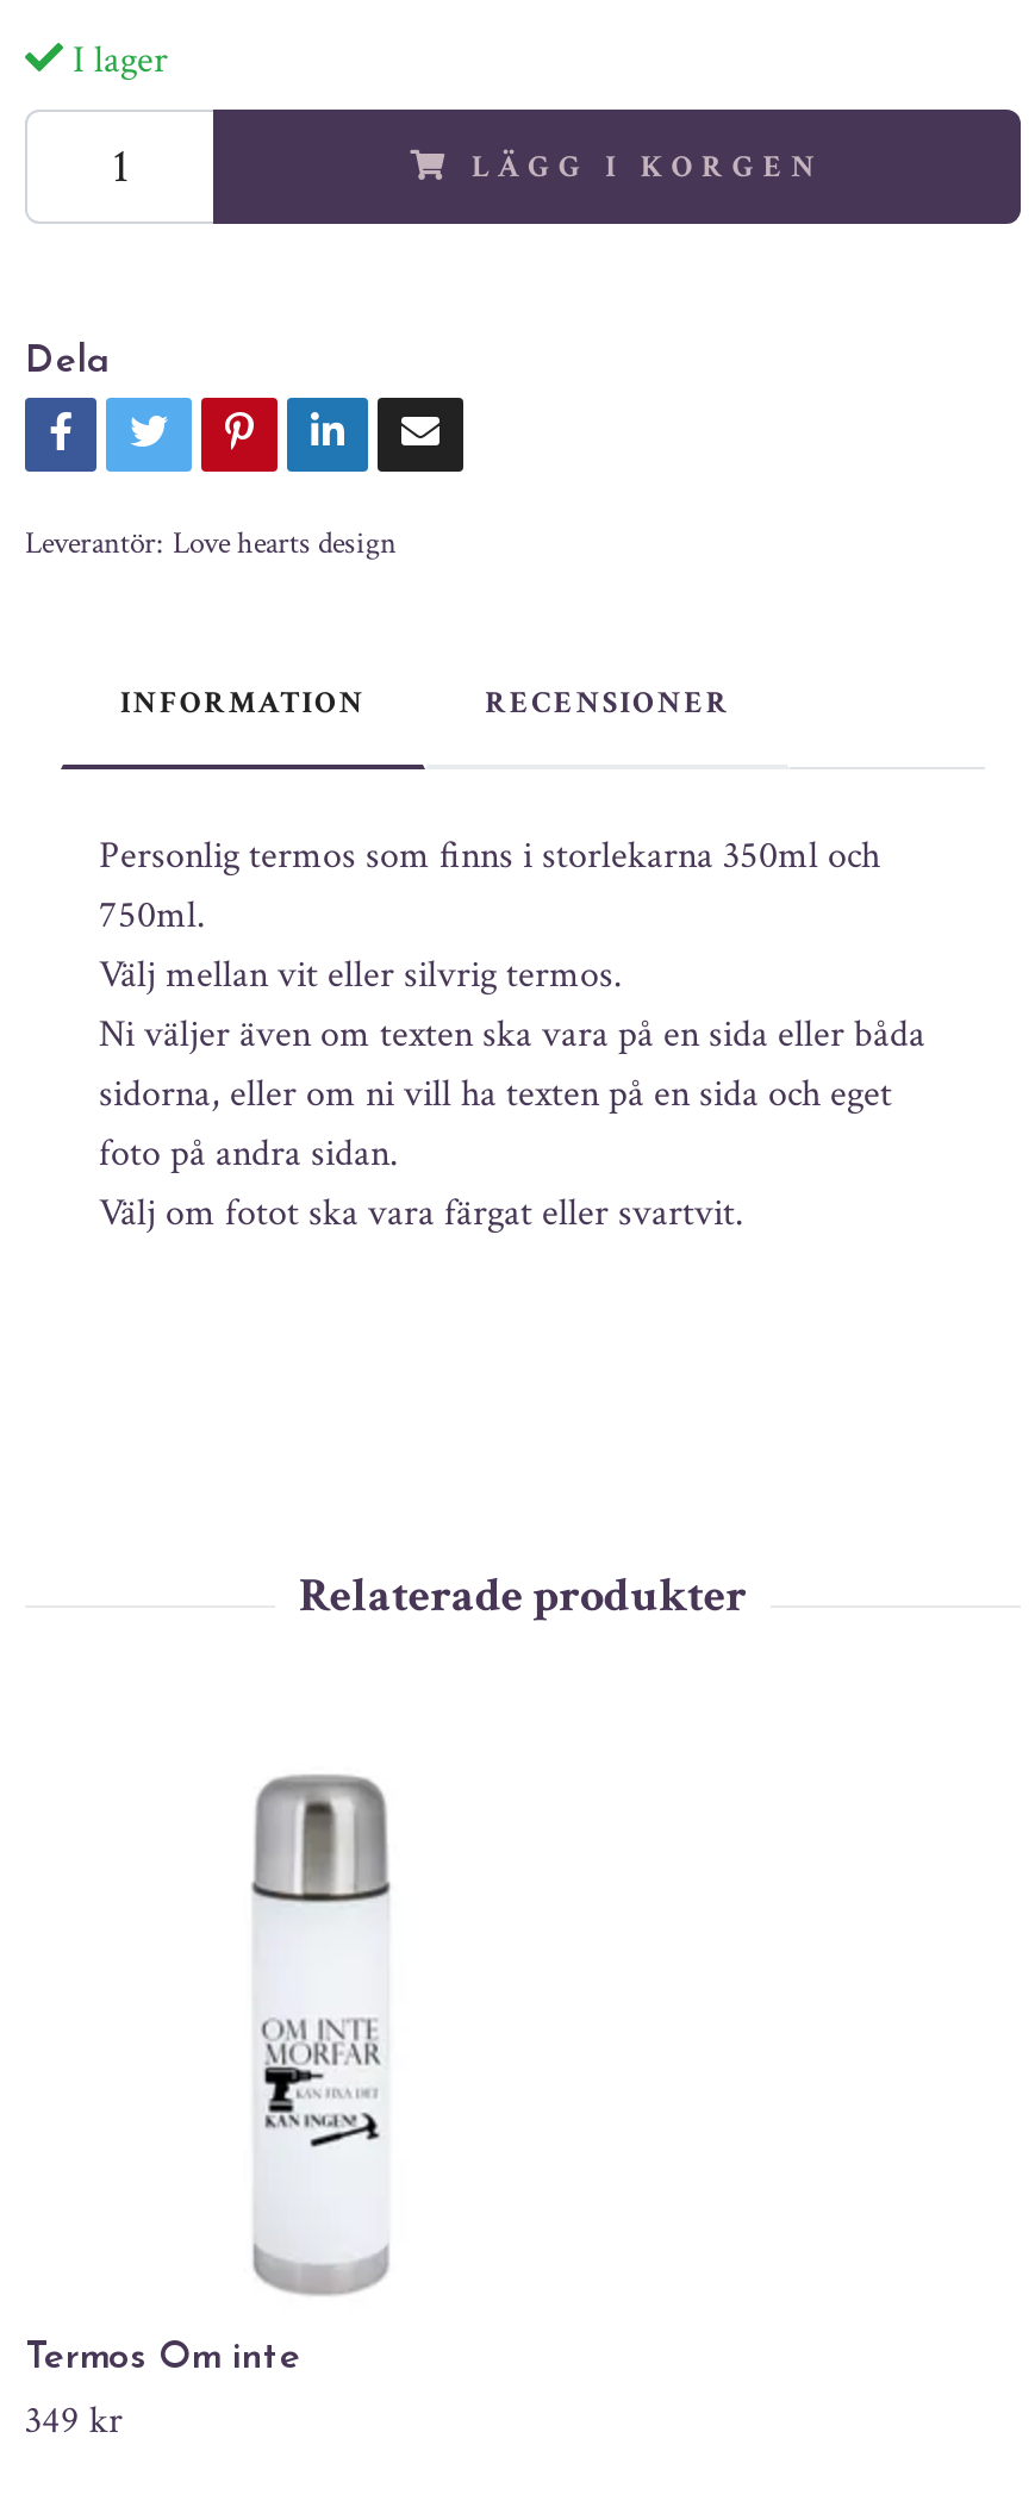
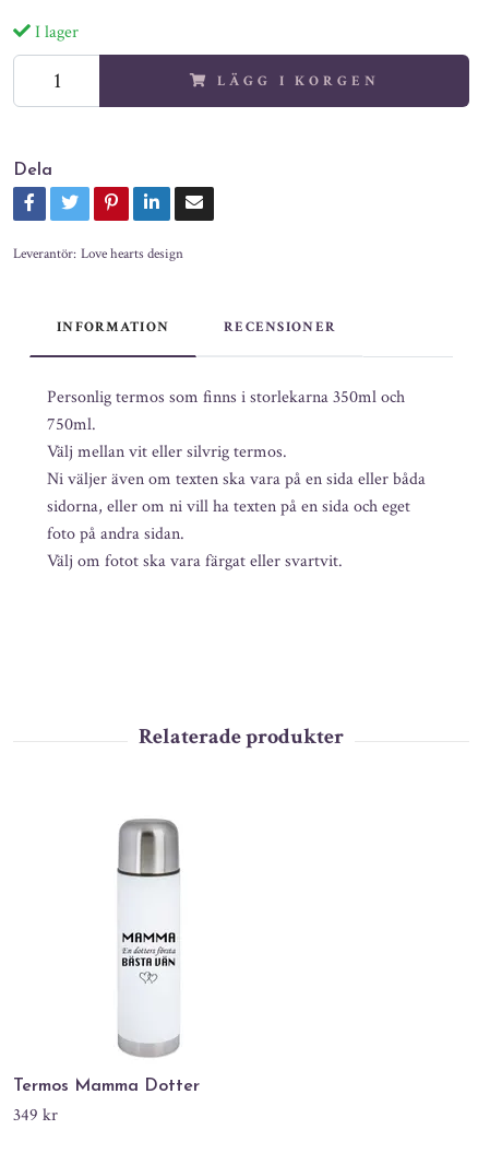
[263,2018,380,2149] [image] -> [121,932,176,989] [image]
[25,2339,301,2377] Termos Om inte -> [13,1078,200,1095] Termos Mamma Dotter

